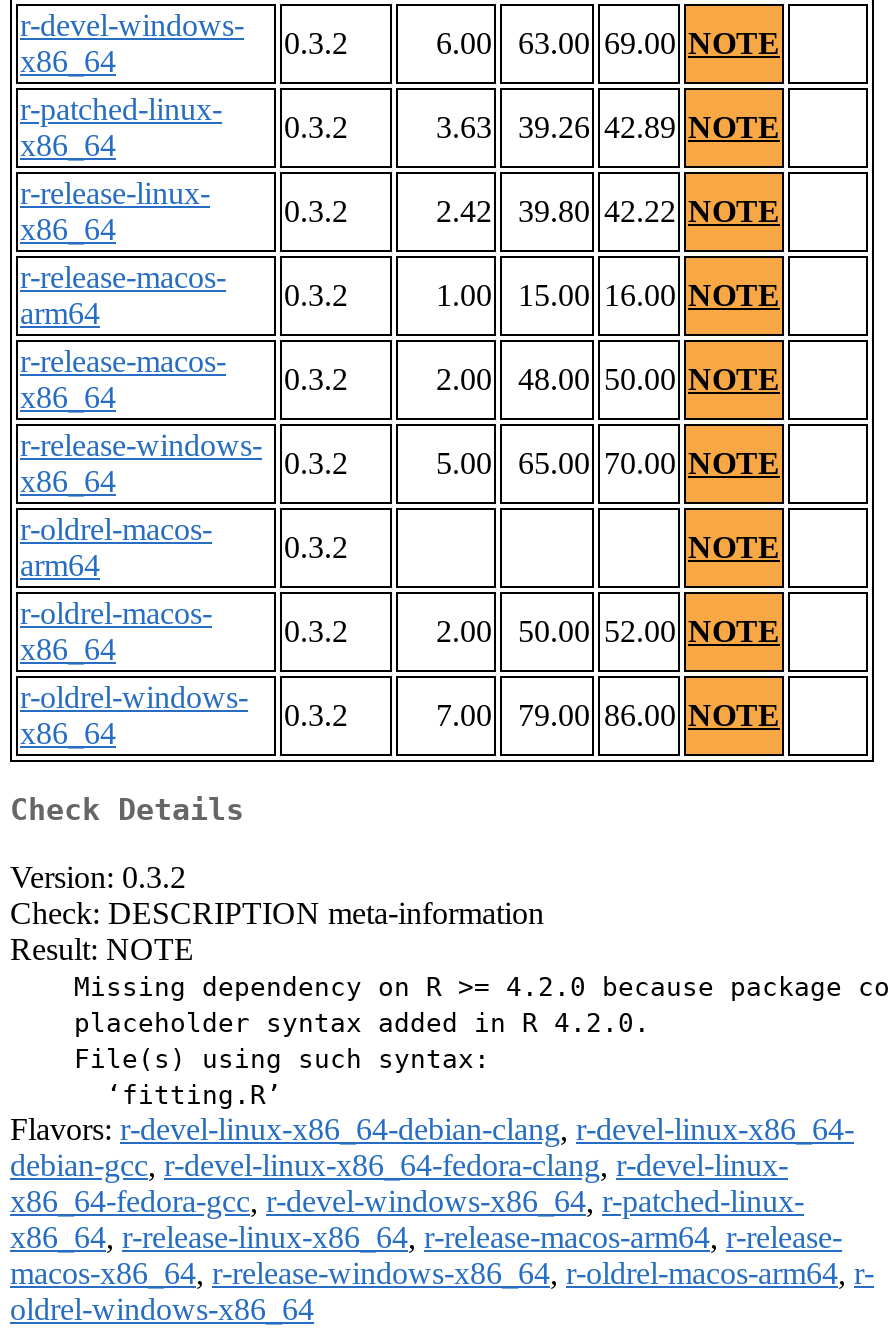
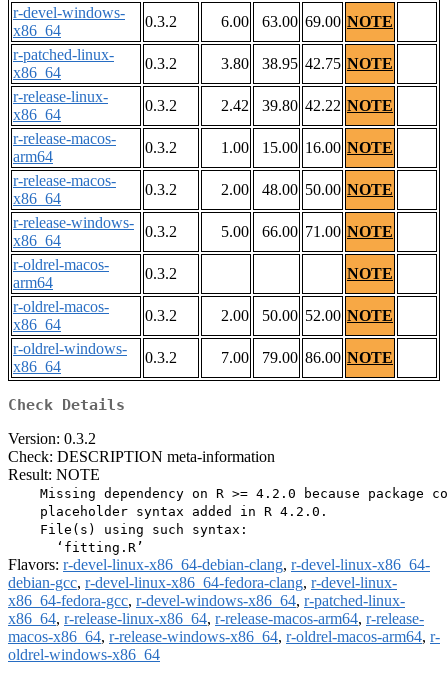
[436,111,492,145] 3.63 -> [221,55,249,72] 3.80
[518,111,780,145] 39.26 42.89 NOTE -> [262,55,393,72] 38.95 42.75 NOTE
[436,447,780,481] 5.00 65.00 70.00 NOTE -> [221,223,393,240] 5.00 66.00 71.00 NOTE

